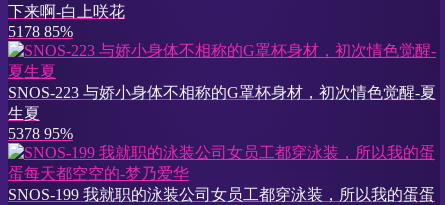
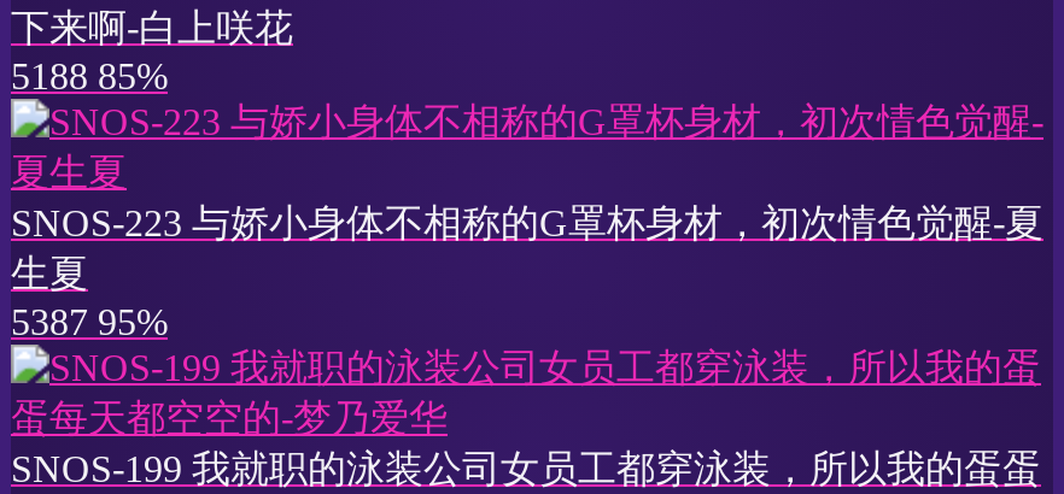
[8,23,73,40] 5178 85% -> [11,55,168,96] 5188 85%
[8,125,73,142] 5378 95% -> [11,300,168,341] 5387 95%

